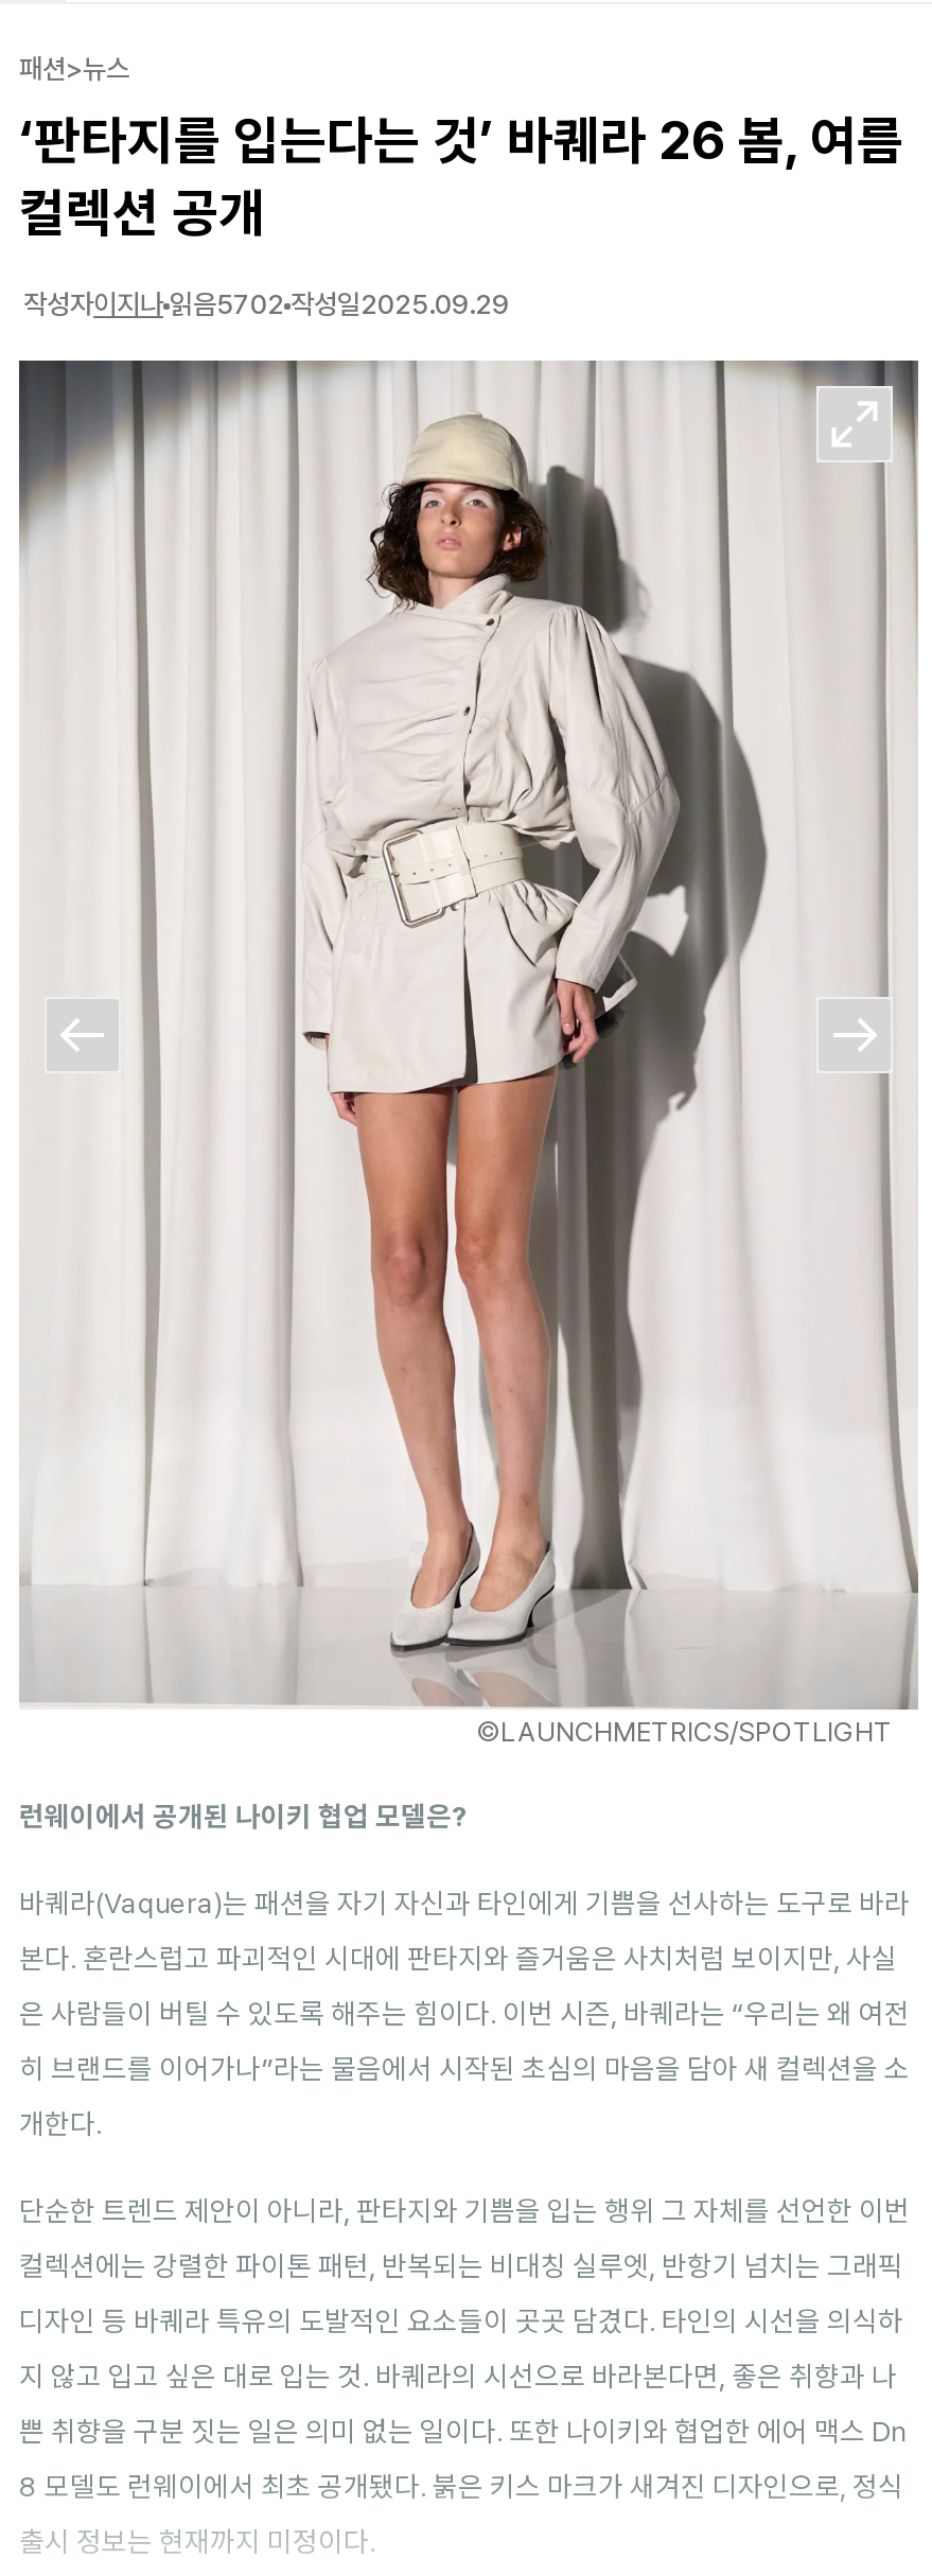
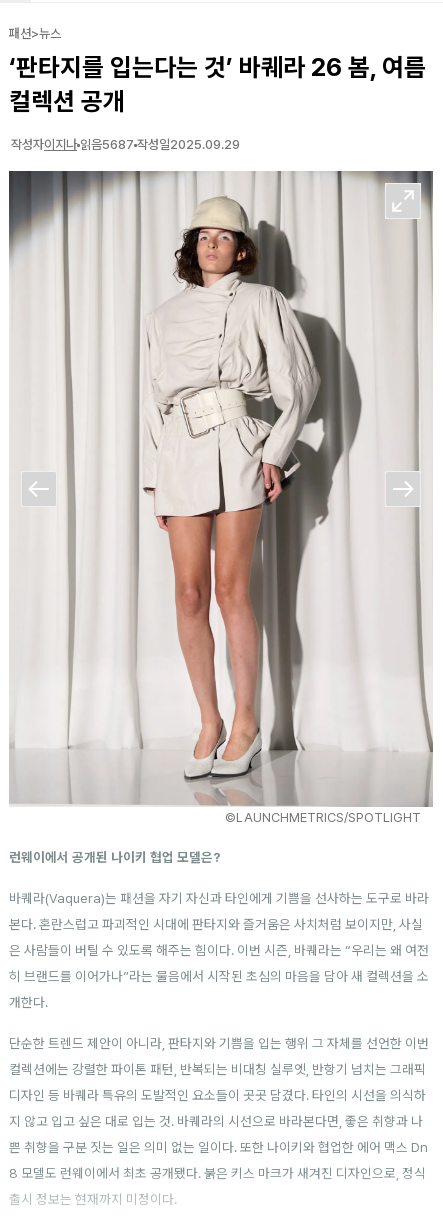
[23,288,509,320] 작성자이지나 읽음5702 작성일2025.09.29 -> [11,137,240,152] 작성자이지나 읽음5687 작성일2025.09.29

